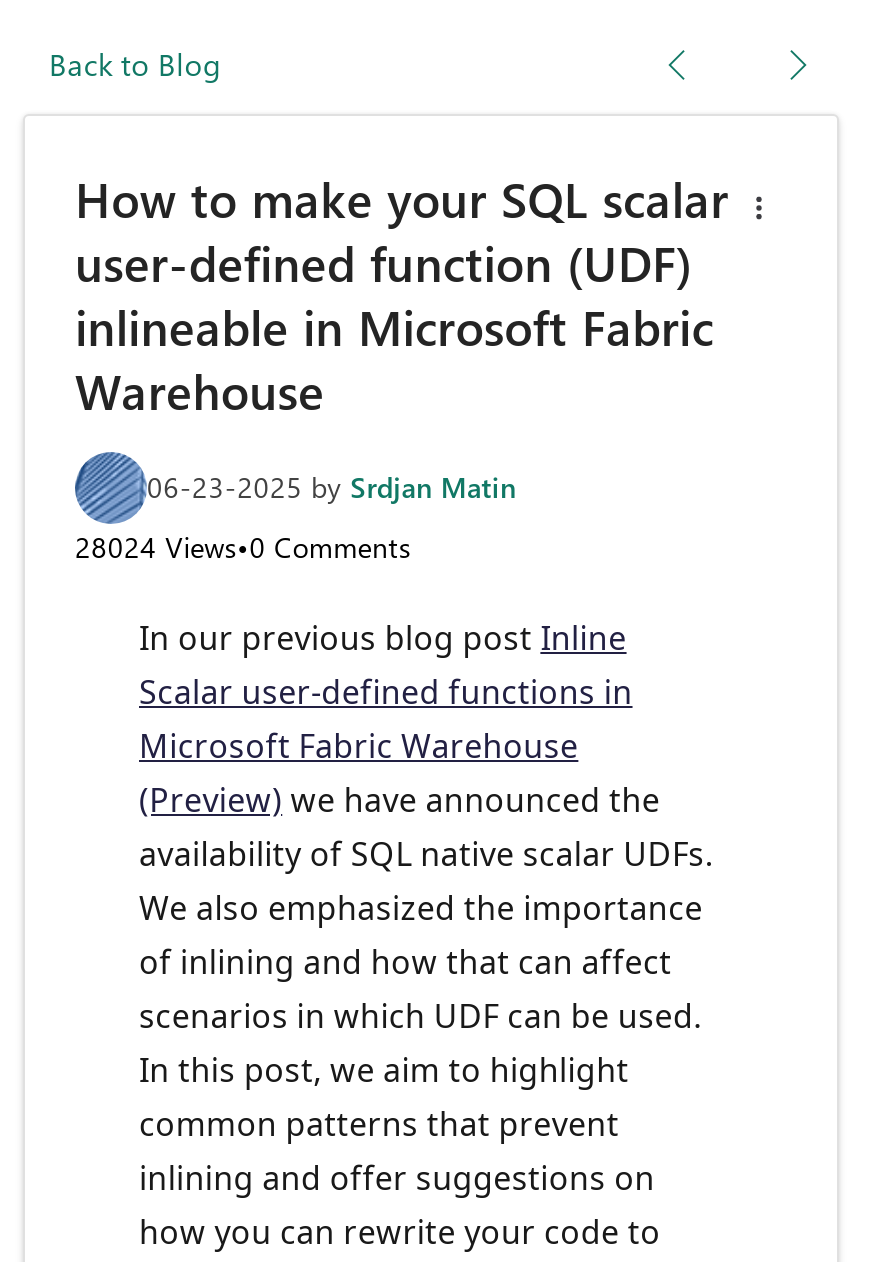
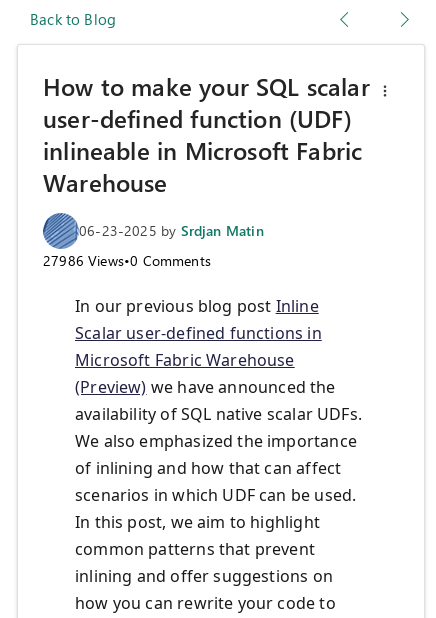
[75,529,411,567] 28024 Views•0 Comments -> [43,251,211,270] 27986 Views•0 Comments

